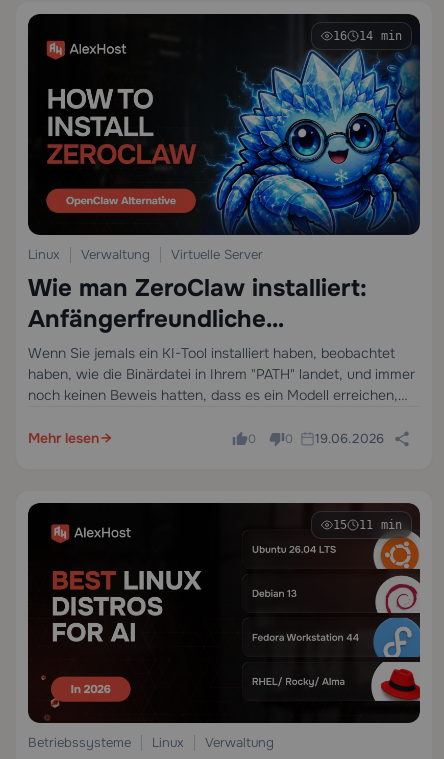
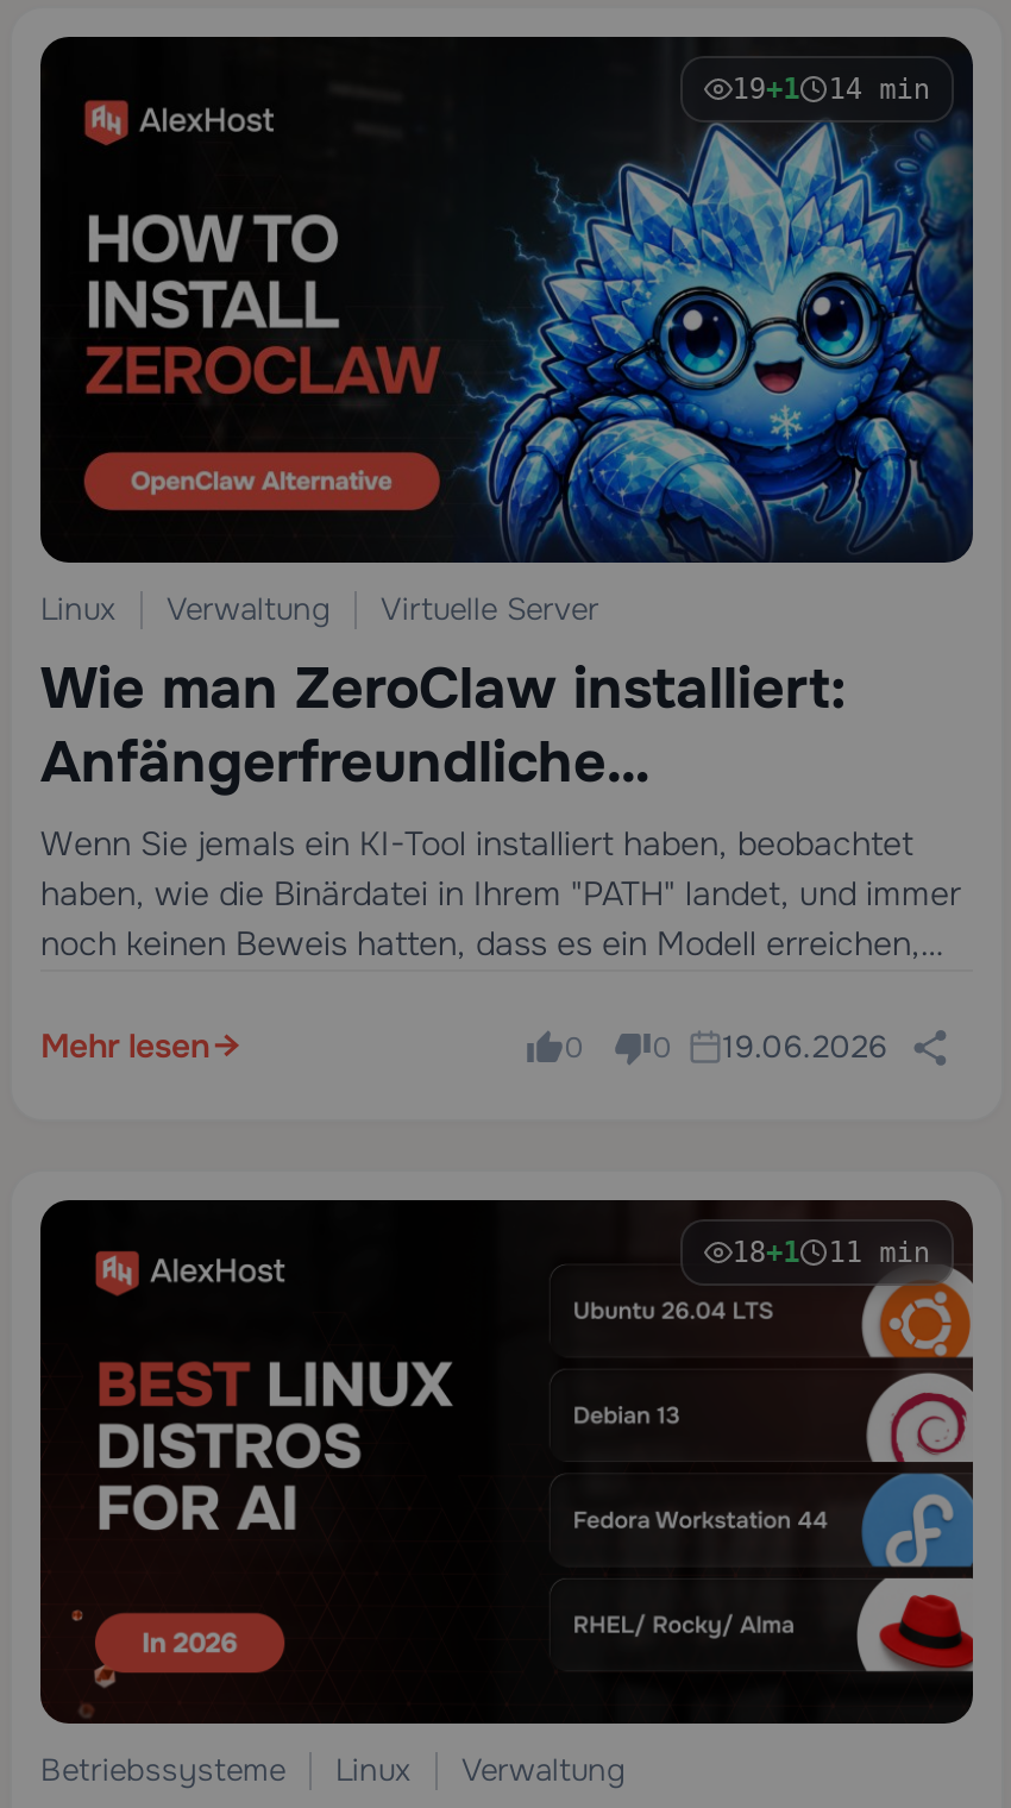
[333,29,402,43] 16 14 min -> [732,74,930,107] 19+1 14 min
[333,518,402,532] 15 11 min -> [732,1236,930,1269] 18+1 11 min

